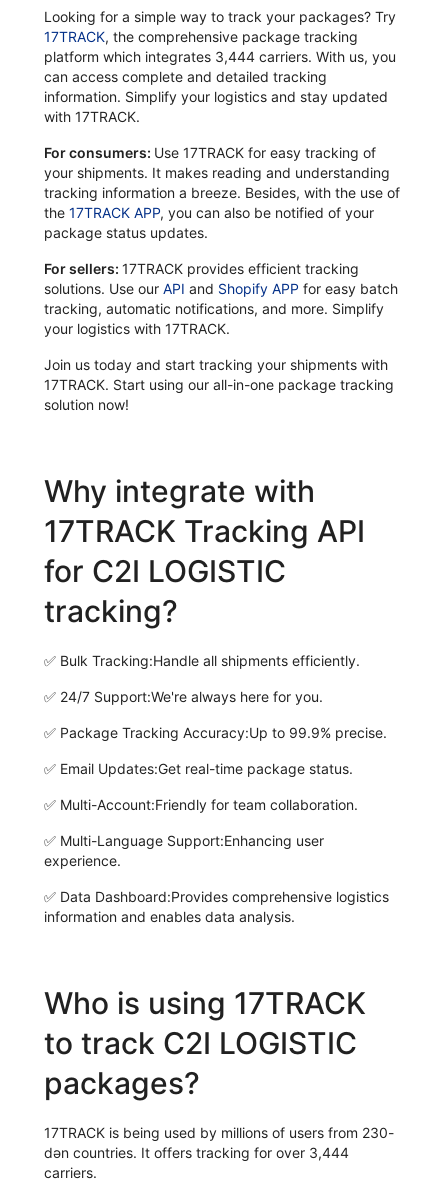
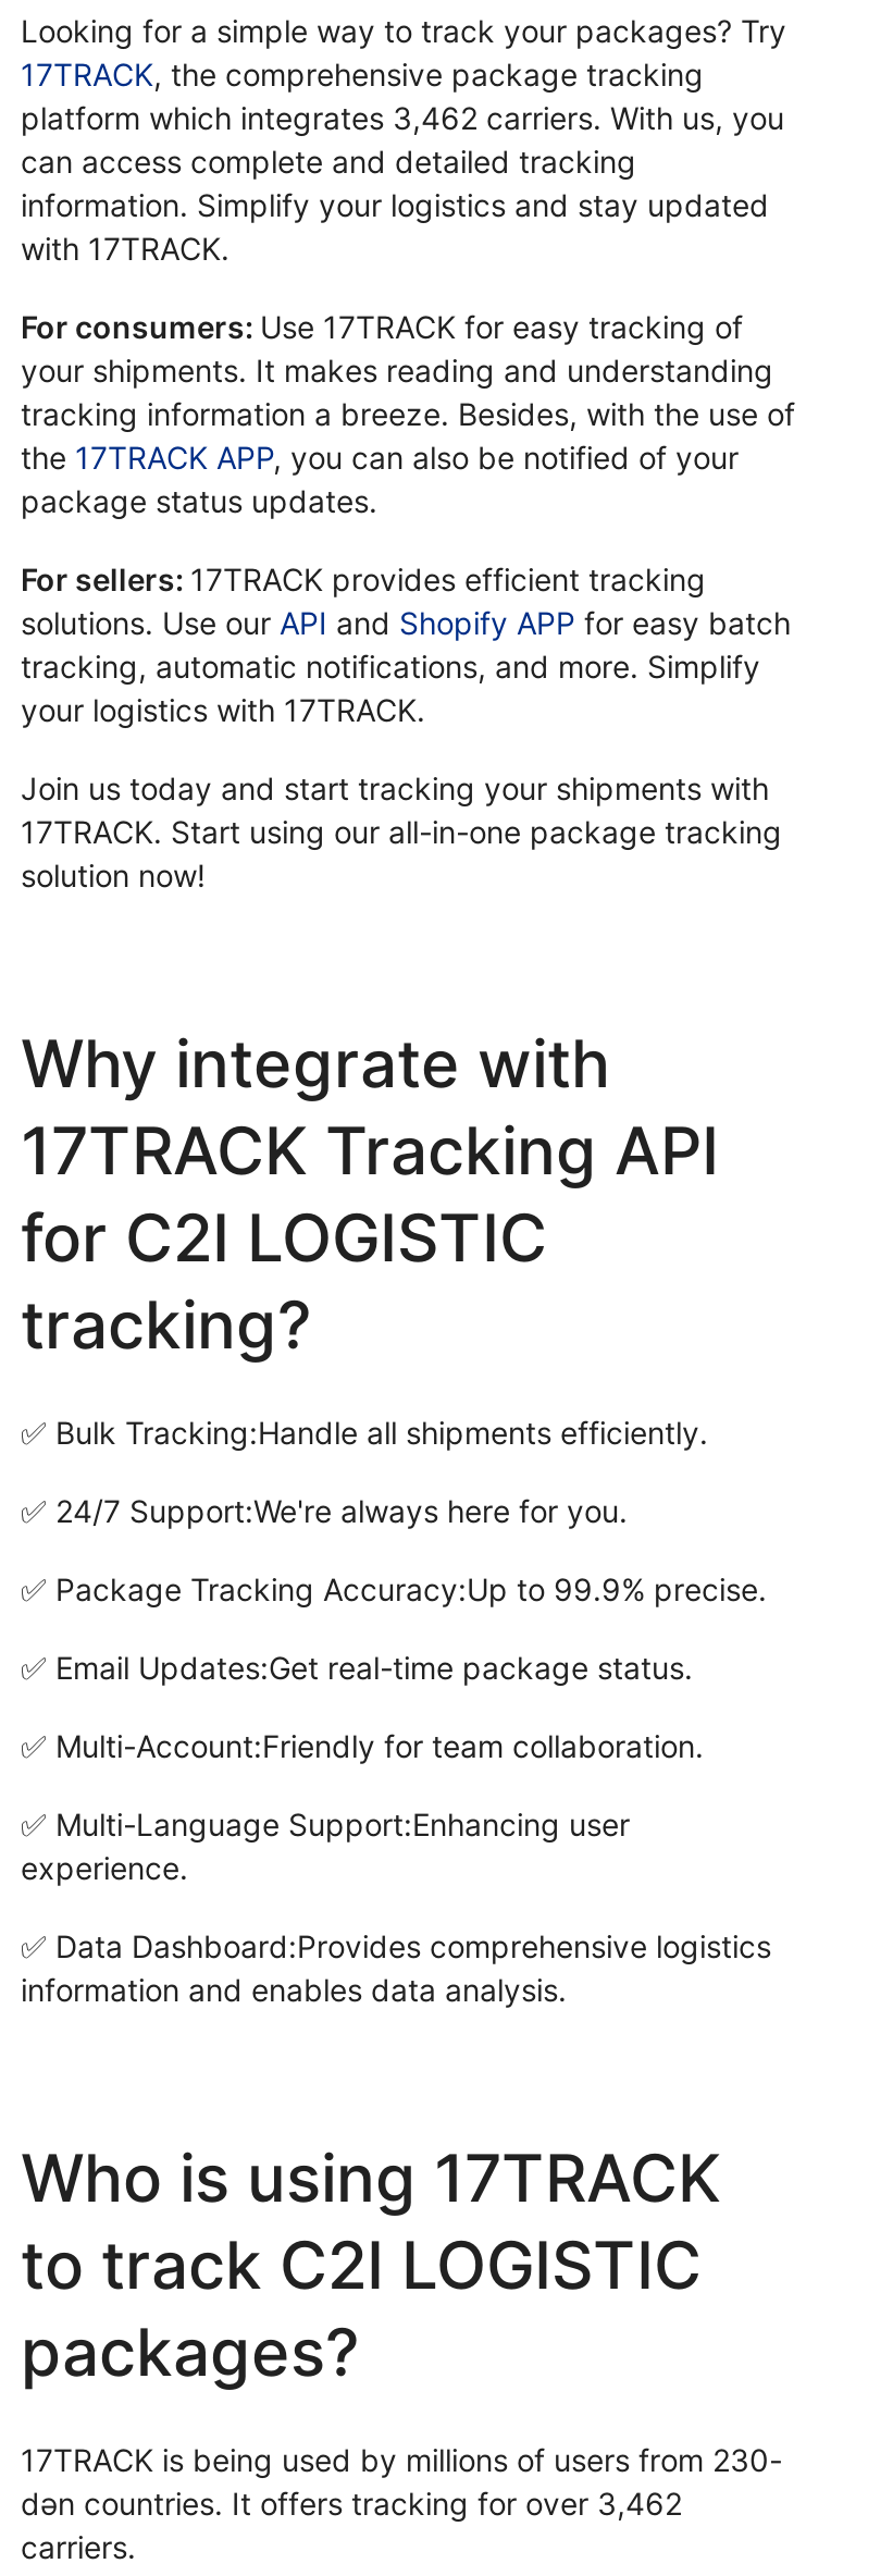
[44,48,396,65] platform which integrates 3,444 carriers. With us, you -> [21,100,784,137] platform which integrates 3,462 carriers. With us, you
[44,1144,349,1161] dən countries. It offers tracking for over 3,444 -> [21,2485,682,2522] dən countries. It offers tracking for over 3,462

